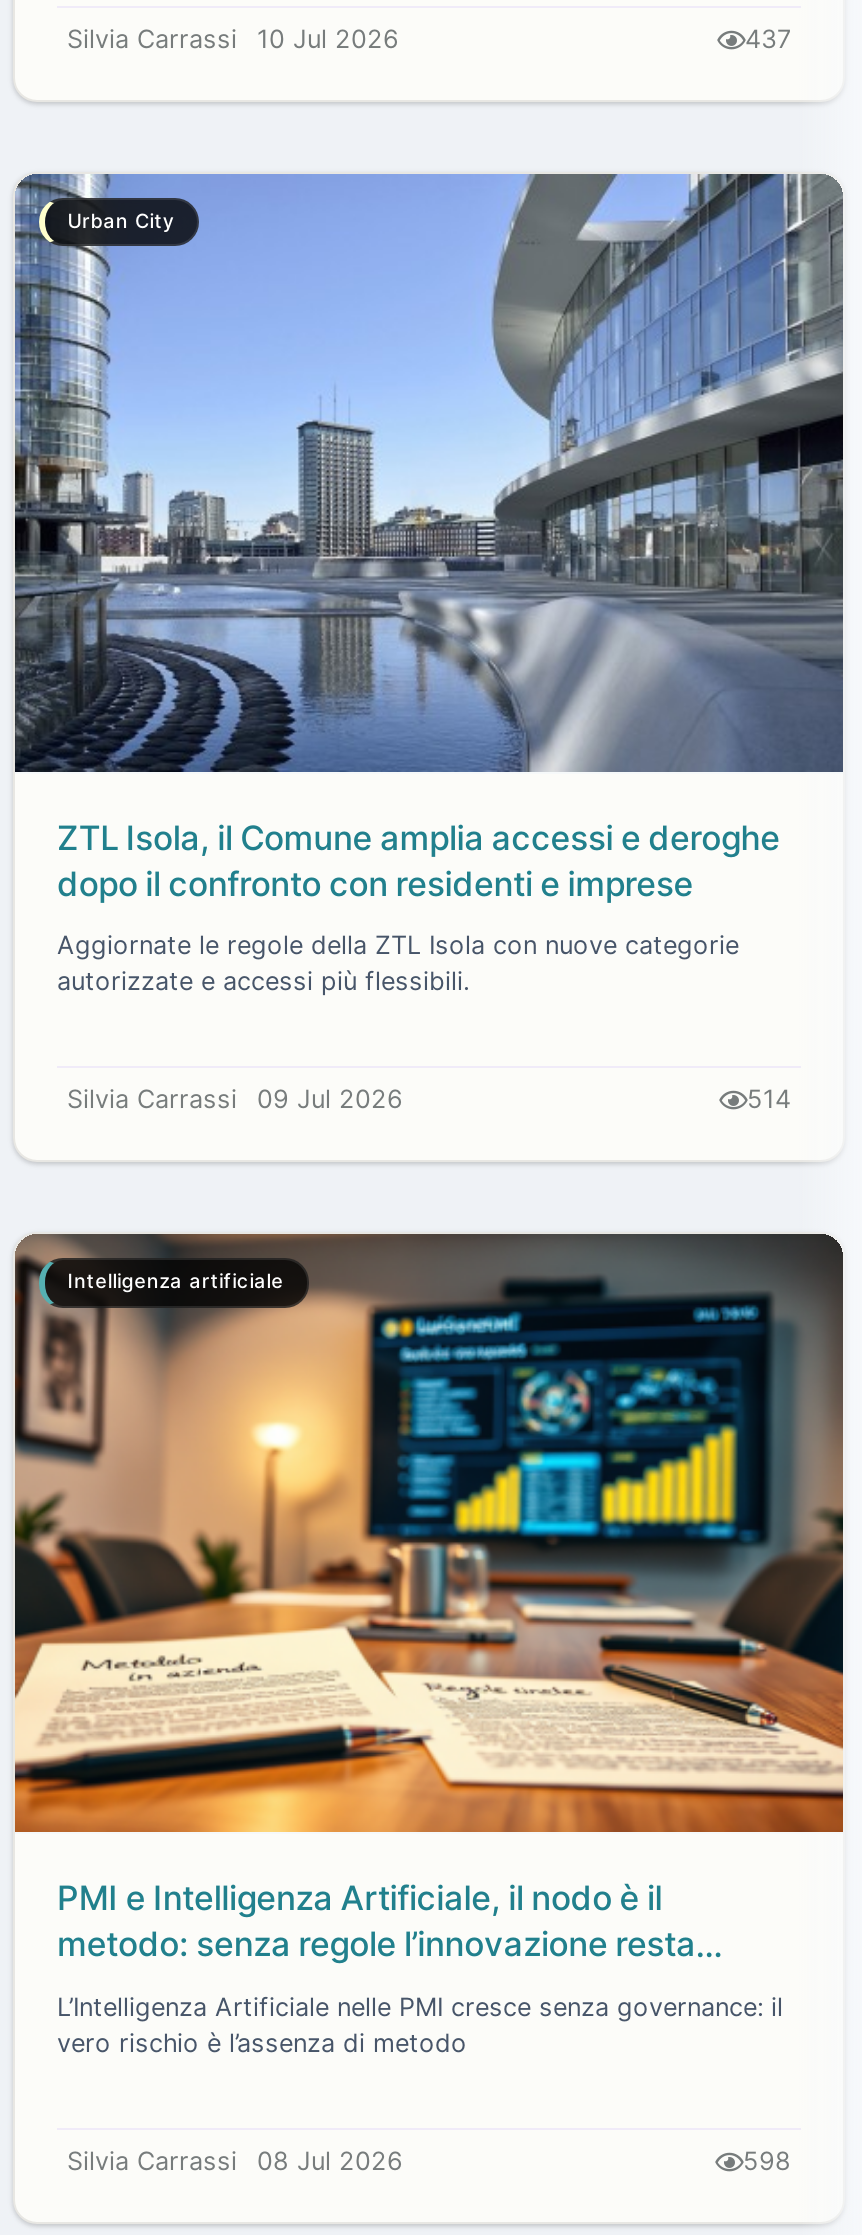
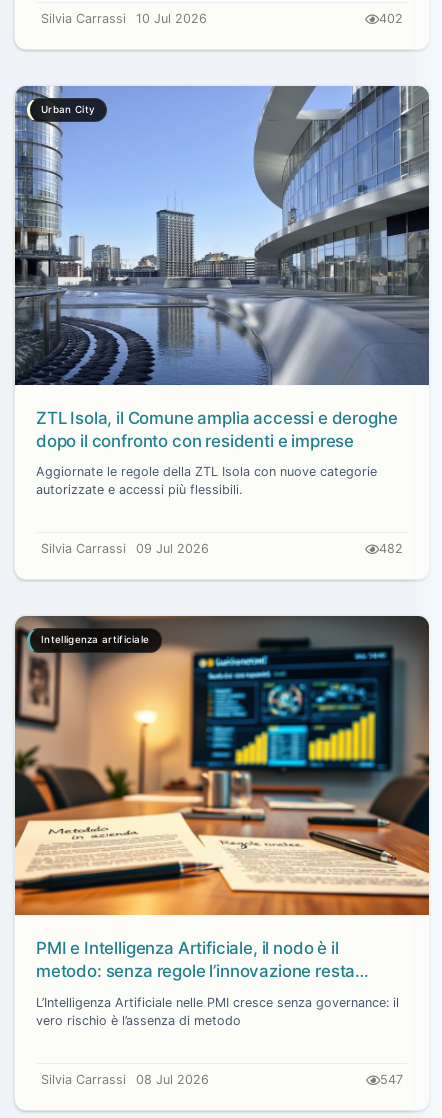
[745,24,791,54] 437 -> [379,11,403,26] 402
[747,1085,791,1115] 514 -> [379,541,403,556] 482
[743,2146,791,2176] 598 -> [380,1072,403,1087] 547

